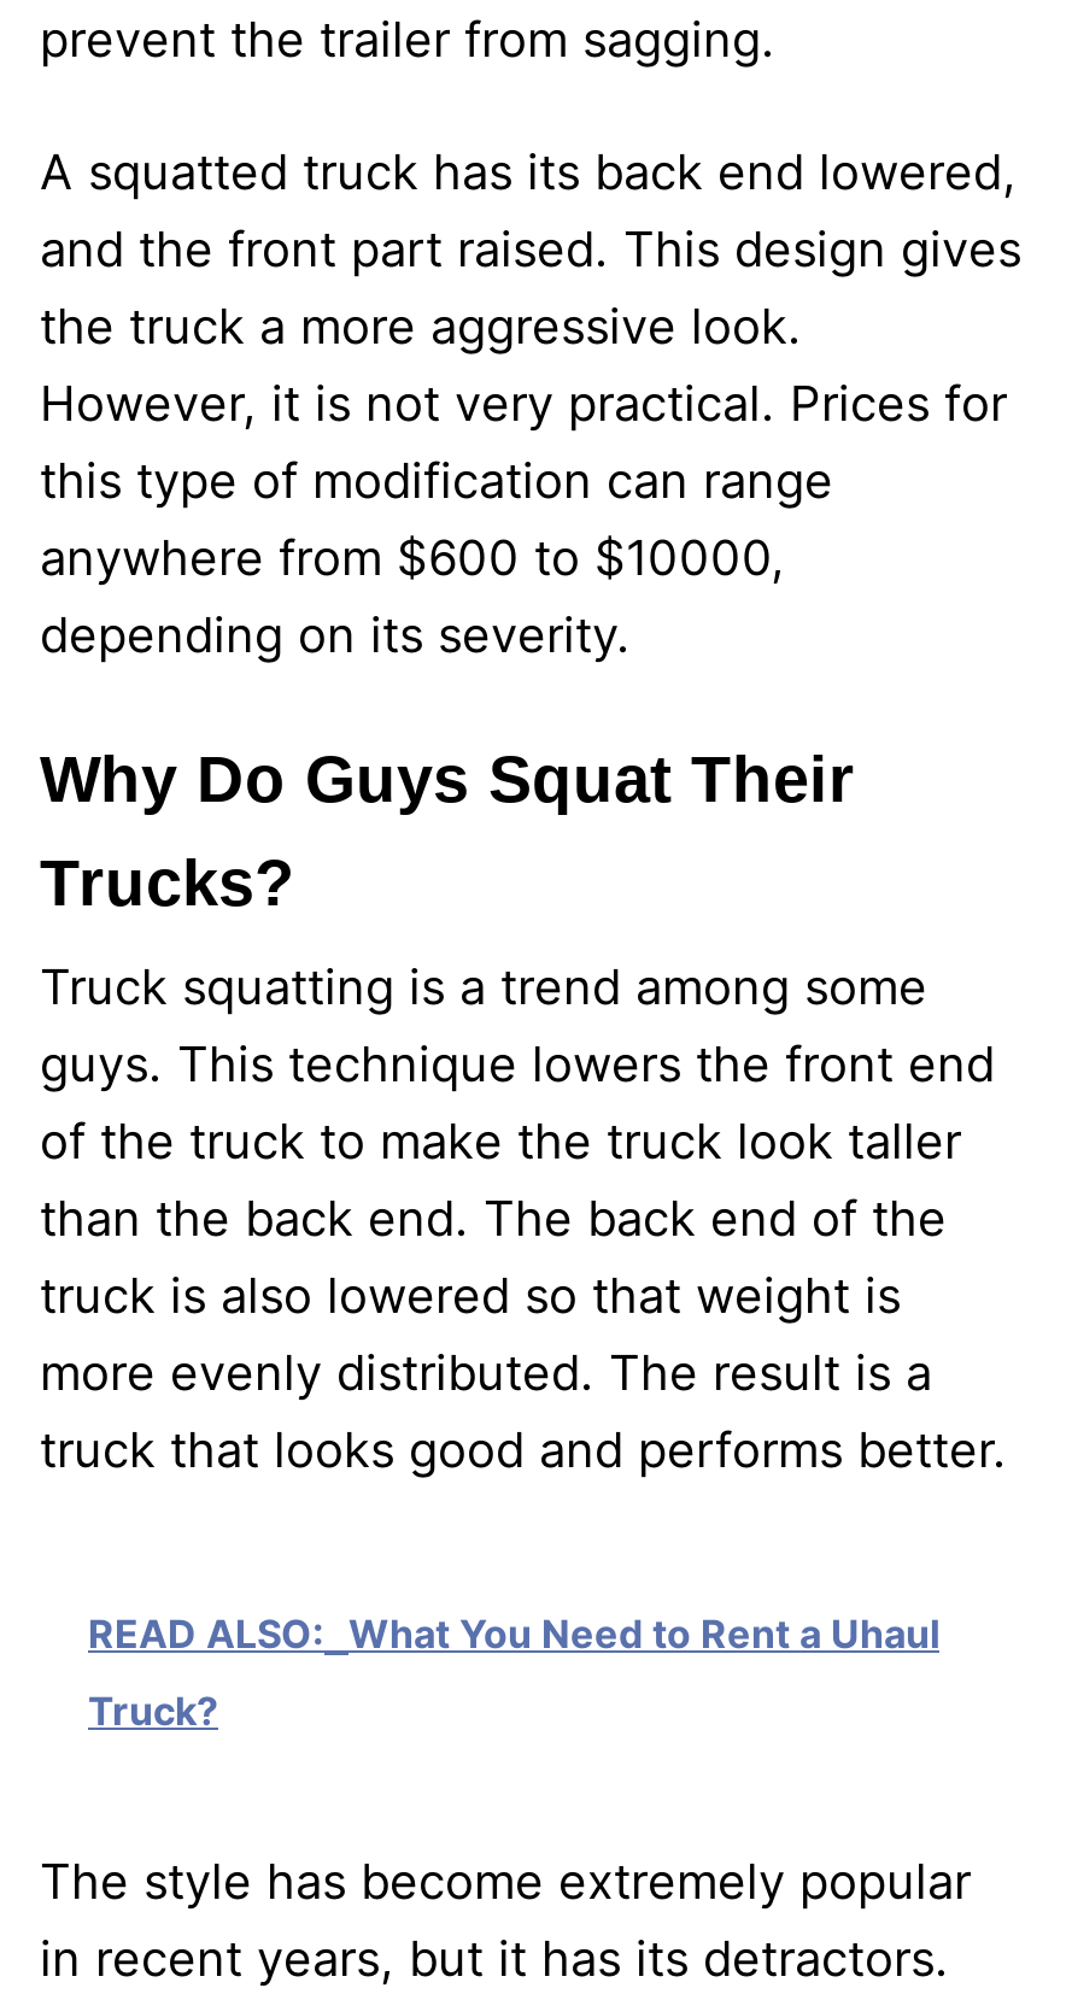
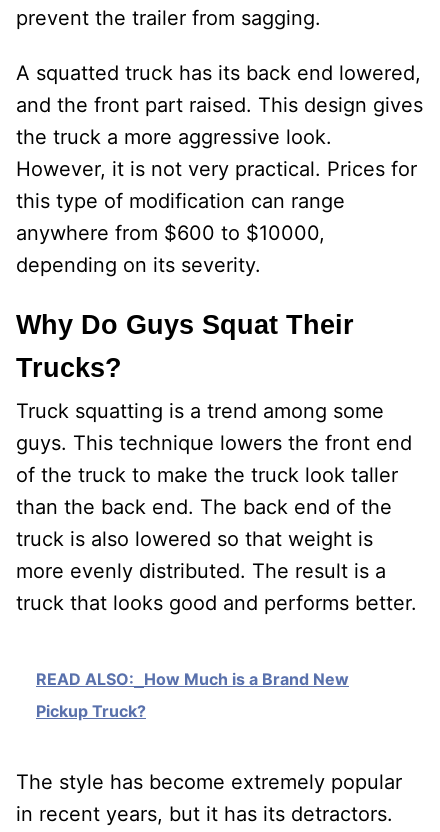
[88,1610,939,1659] READ ALSO: What You Need to Rent a Uhaul -> [36,669,349,689] READ ALSO: How Much is a Brand New
[88,1688,218,1736] Truck? -> [36,701,146,721] Pickup Truck?

